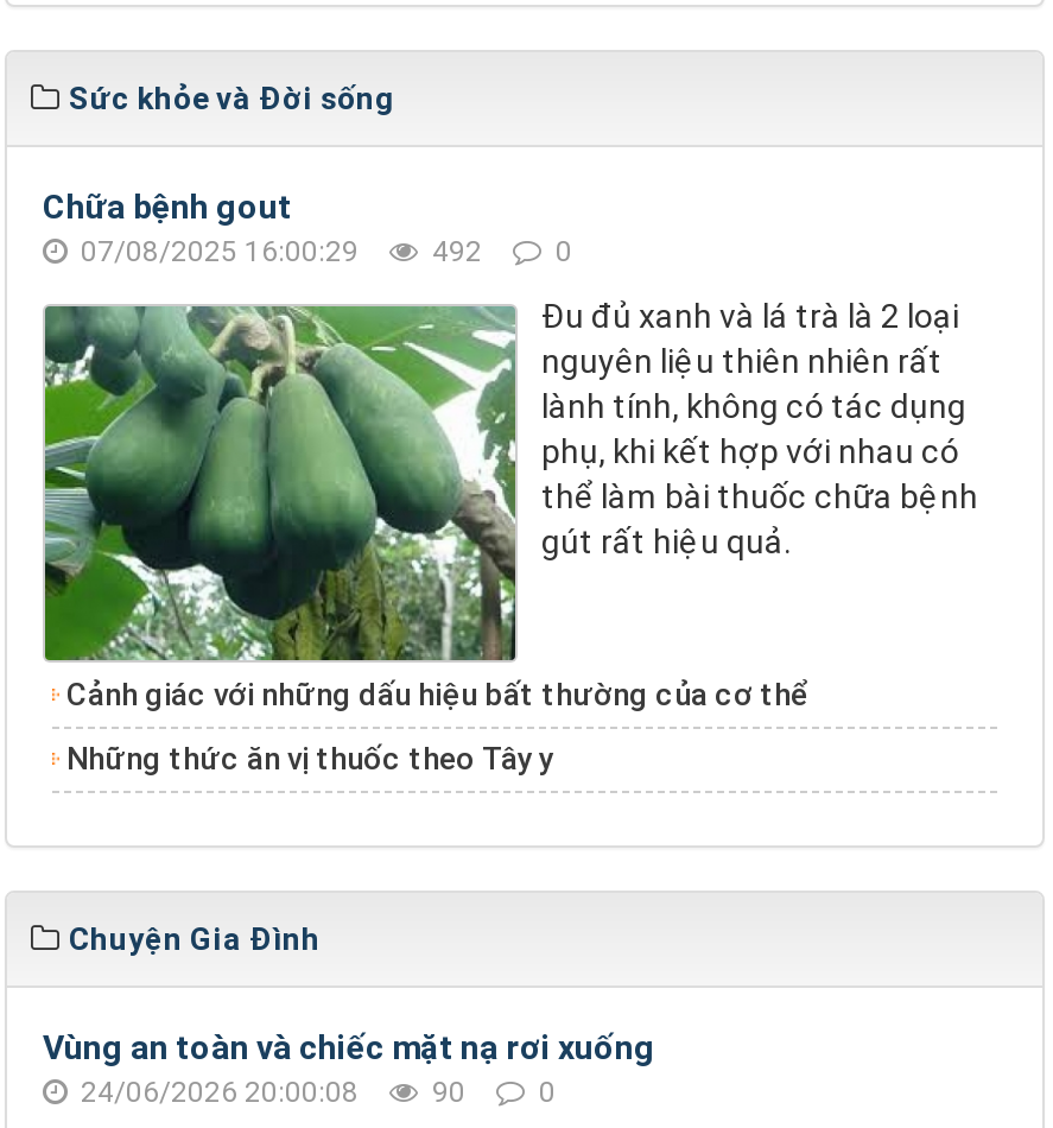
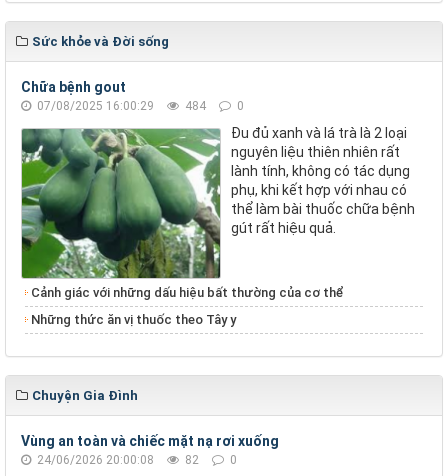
[74,236,572,270] 07/08/2025 16:00:29 492 0 -> [34,99,244,113] 07/08/2025 16:00:29 484 0
[74,1076,556,1109] 24/06/2026 20:00:08 90 0 -> [34,453,237,467] 24/06/2026 20:00:08 82 0

